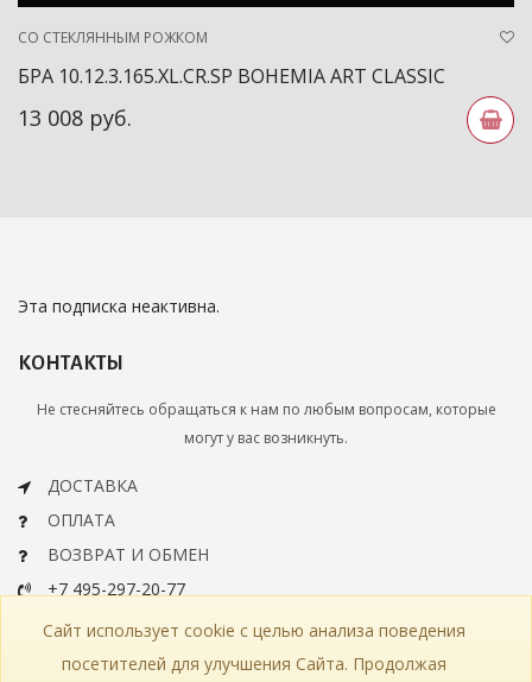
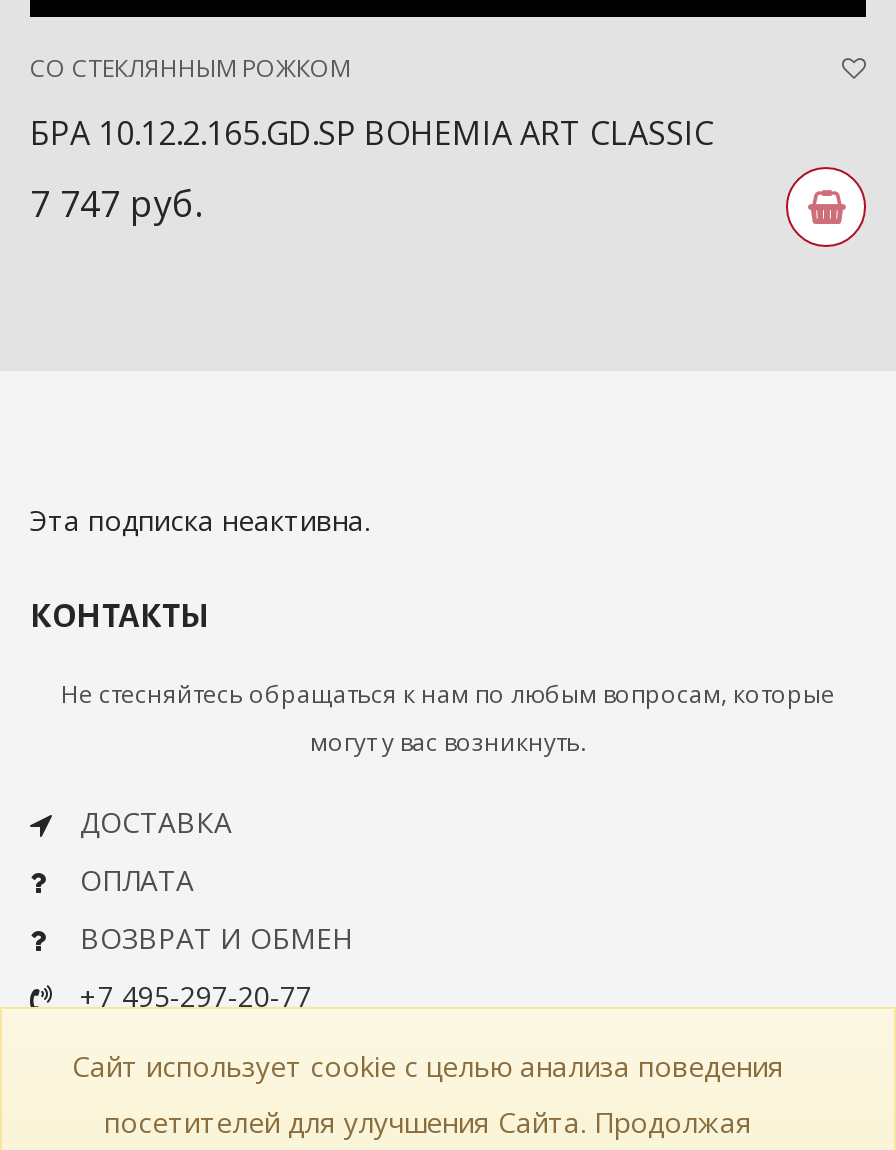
[18,63,445,89] БРА 10.12.3.165.XL.CR.SP BOHEMIA ART CLASSIC -> [30,111,714,155] БРА 10.12.2.165.GD.SP BOHEMIA ART CLASSIC
[18,103,132,132] 13 008 руб. -> [30,179,202,227] 7 747 руб.

